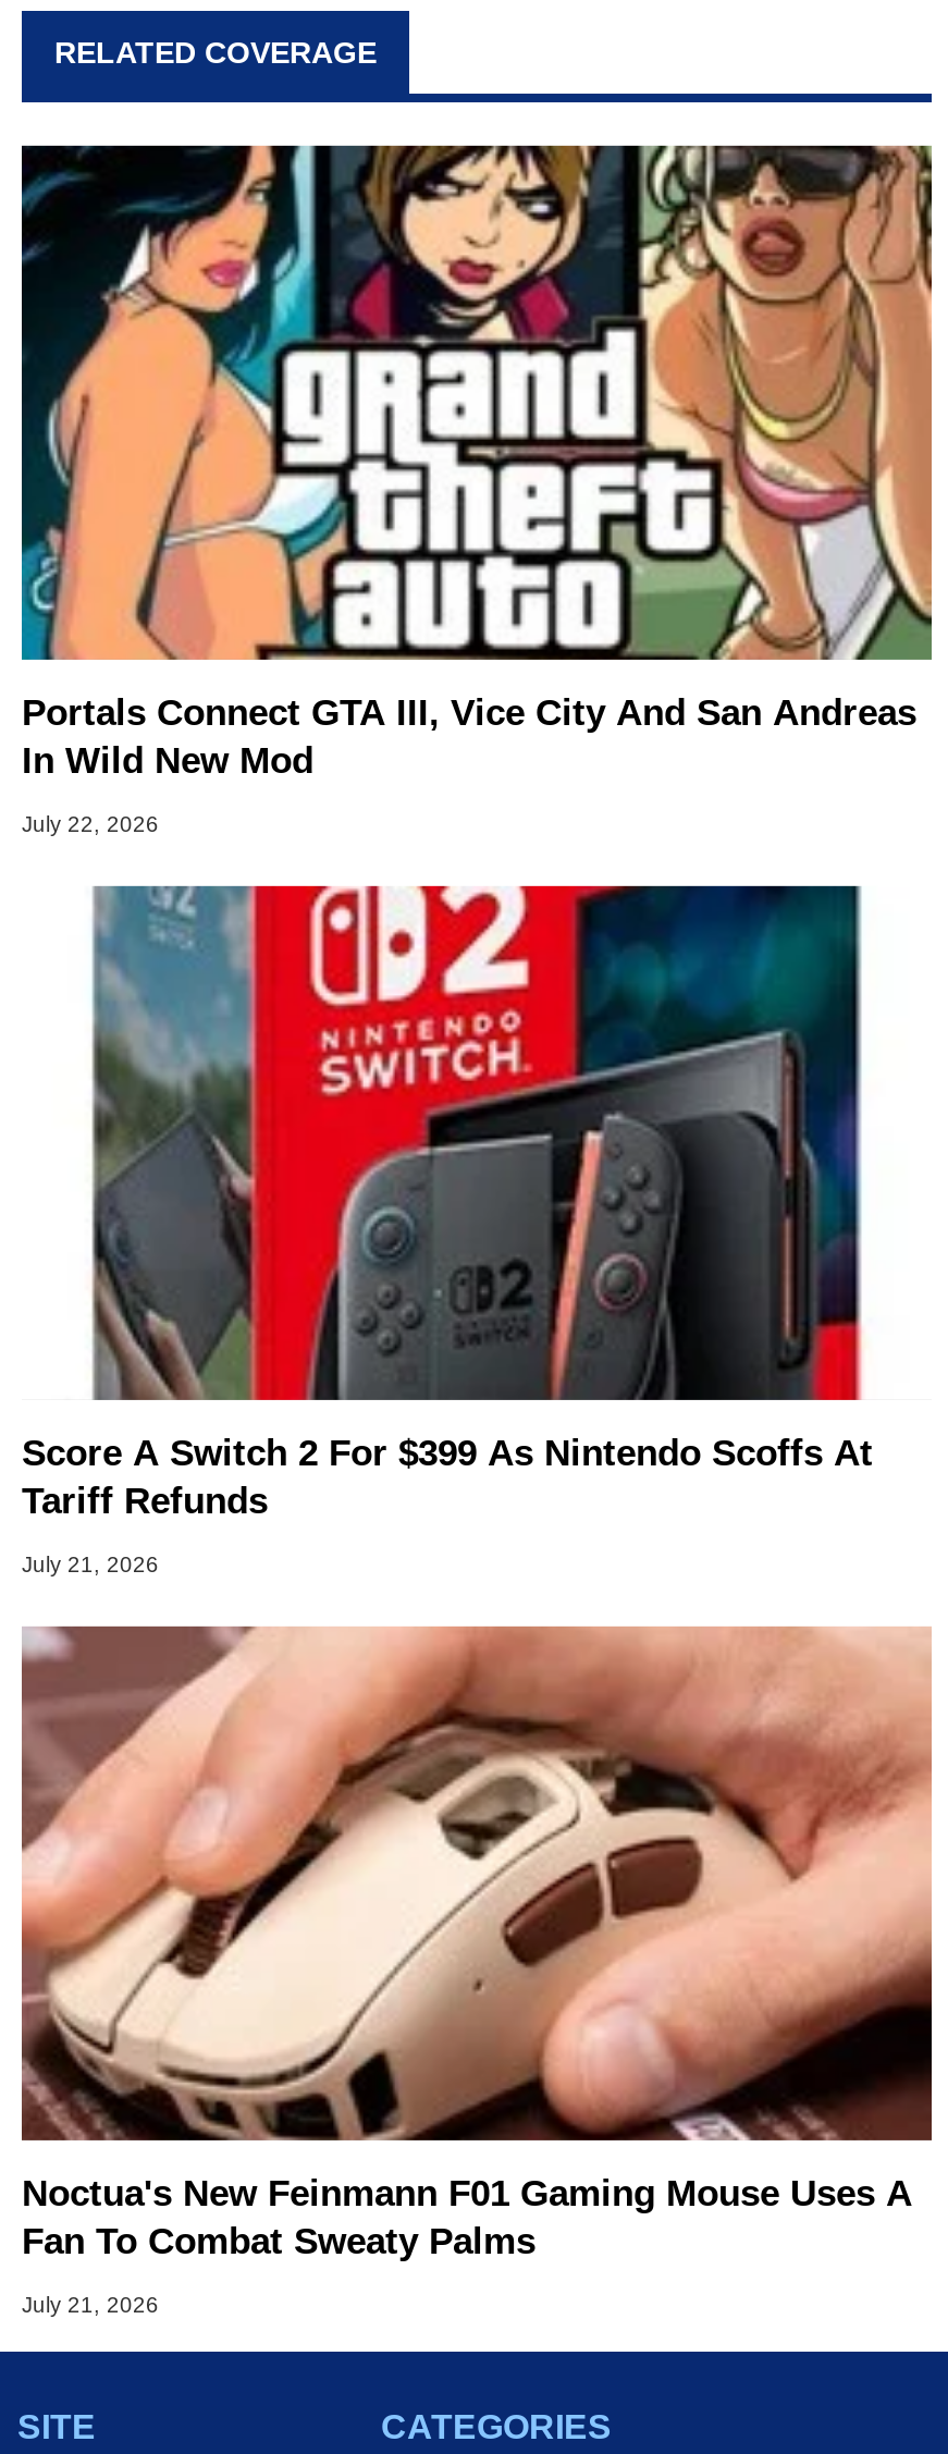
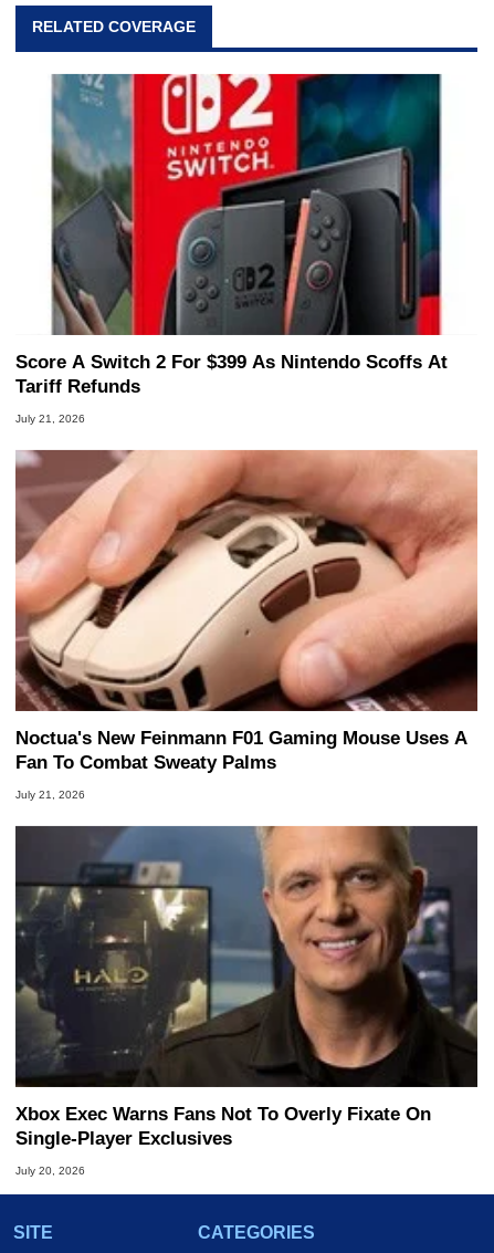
[20,144,934,836] [image] | Portals Connect GTA III, Vice City And San Andreas | In Wild New Mod | July 22, 2026 -> none
moved [22,882,912,2317] -> [15,72,467,801]: [image] | Score A Switch 2 For $399 As Nintendo Scoffs At | Tariff Refunds | July 21, 2026 | Noctua's New Feinmann F01 Gaming Mouse Uses A | Fan To Combat Sweaty Palms | July 21, 2026
none -> [14,825,479,1177] [image] | Xbox Exec Warns Fans Not To Overly Fixate On | Single-Player Exclusives | July 20, 2026

